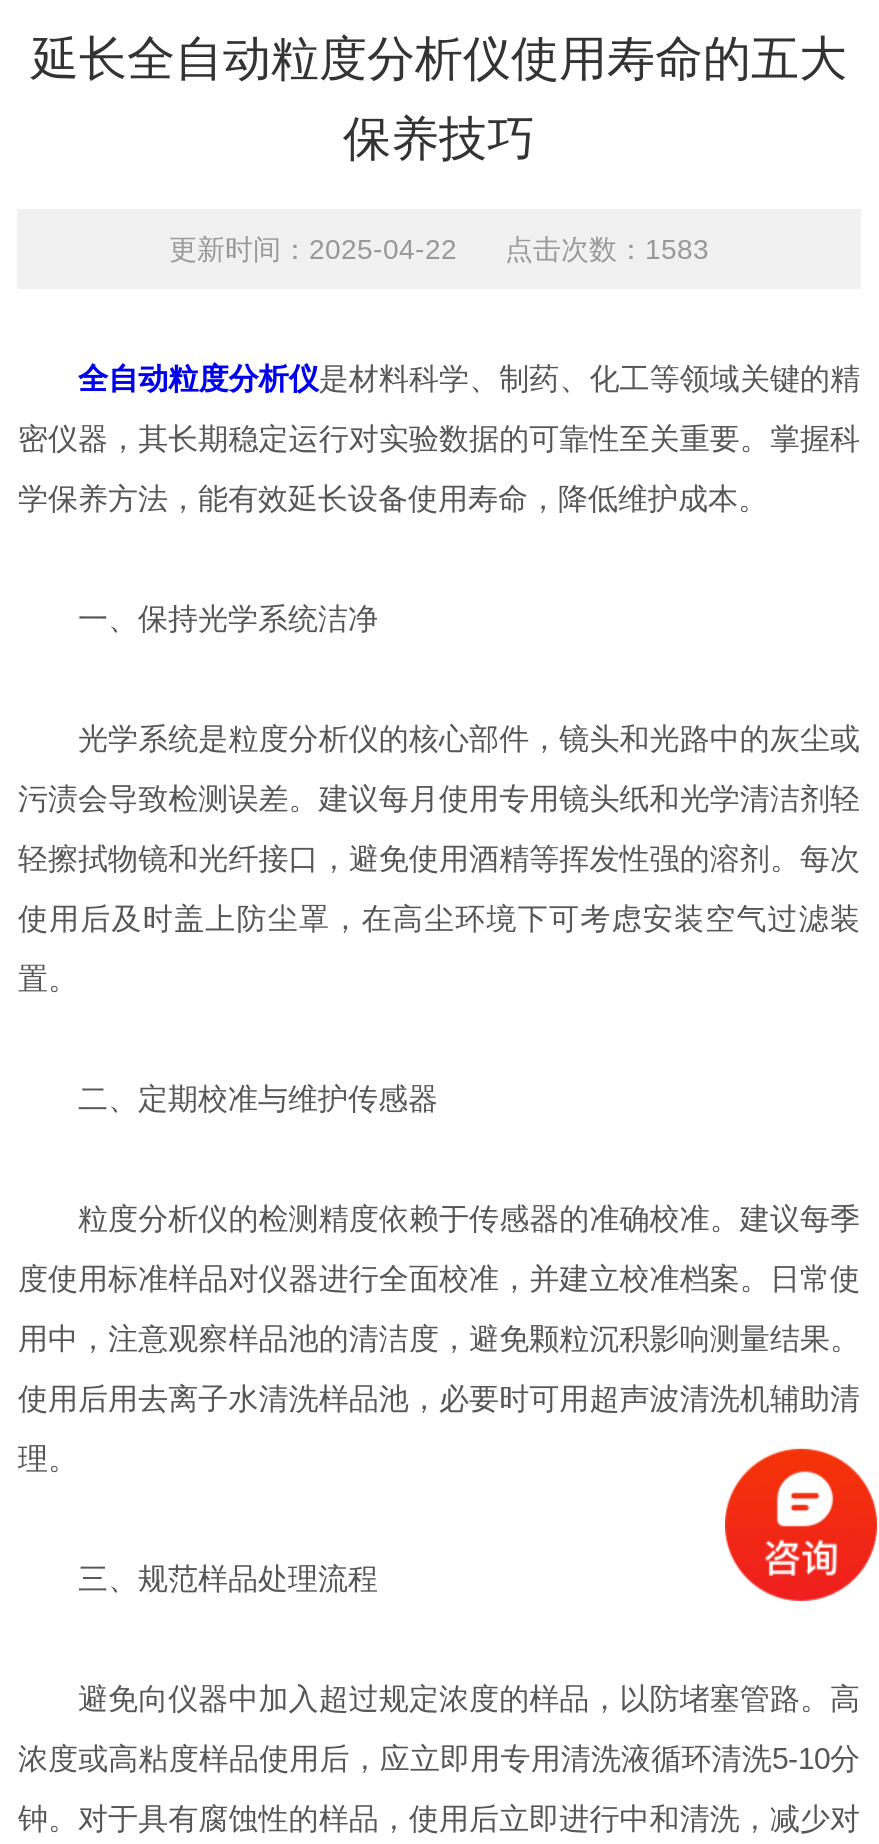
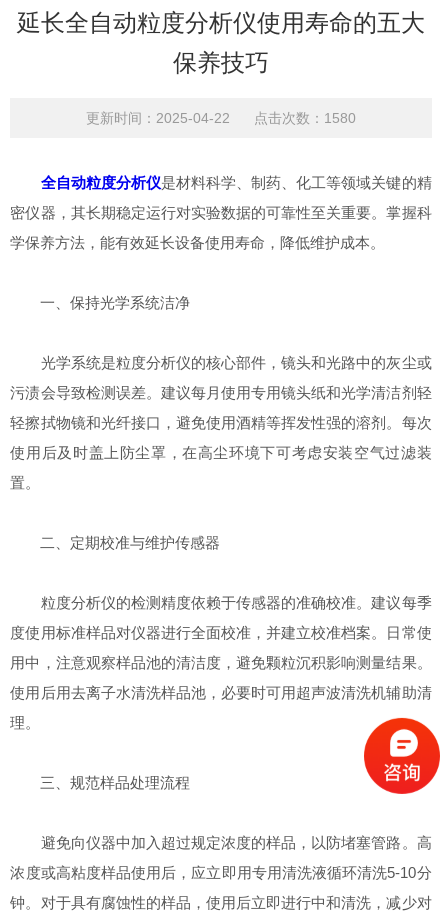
[169,233,709,265] 更新时间：2025-04-22 点击次数：1583 -> [86,110,356,126] 更新时间：2025-04-22 点击次数：1580

